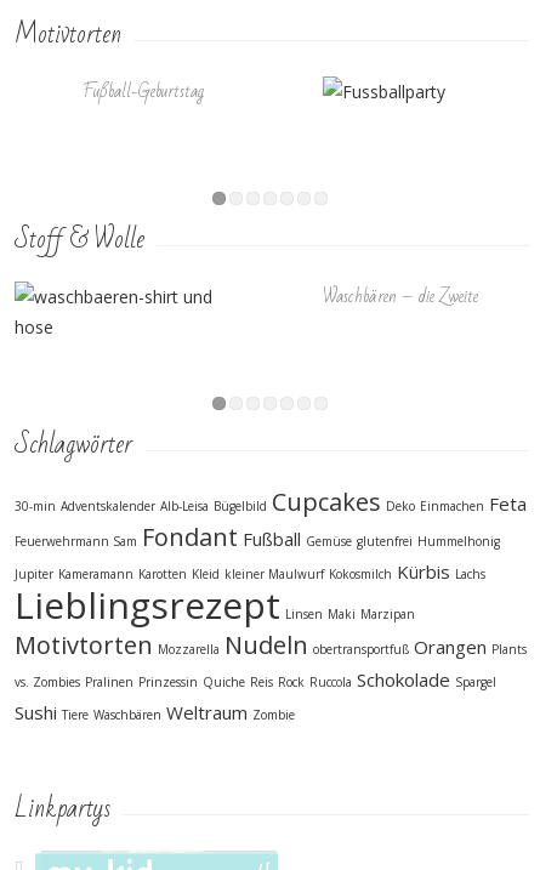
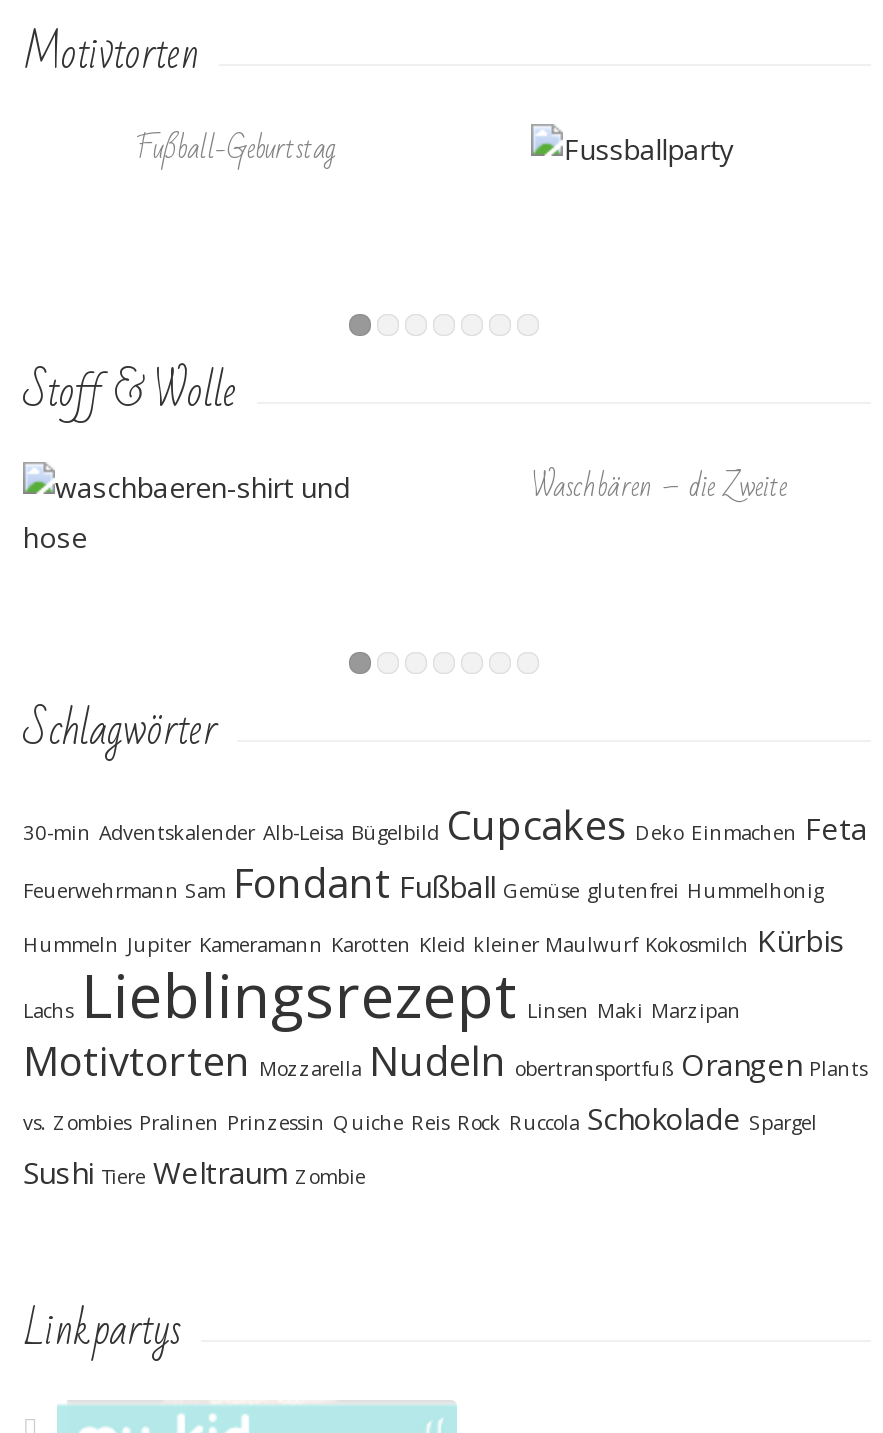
[15,559,485,630] Jupiter Kameramann Karotten Kleid kleiner Maulwurf Kokosmilch Kürbis Lachs | Lieblingsrezept Linsen Maki Marzipan -> [23,921,845,1037] Hummeln Jupiter Kameramann Karotten Kleid kleiner Maulwurf Kokosmilch Kürbis | Lachs Lieblingsrezept Linsen Maki Marzipan
[15,700,295,724] Sushi Tiere Waschbären Weltraum Zombie -> [23,1153,365,1193] Sushi Tiere Weltraum Zombie

